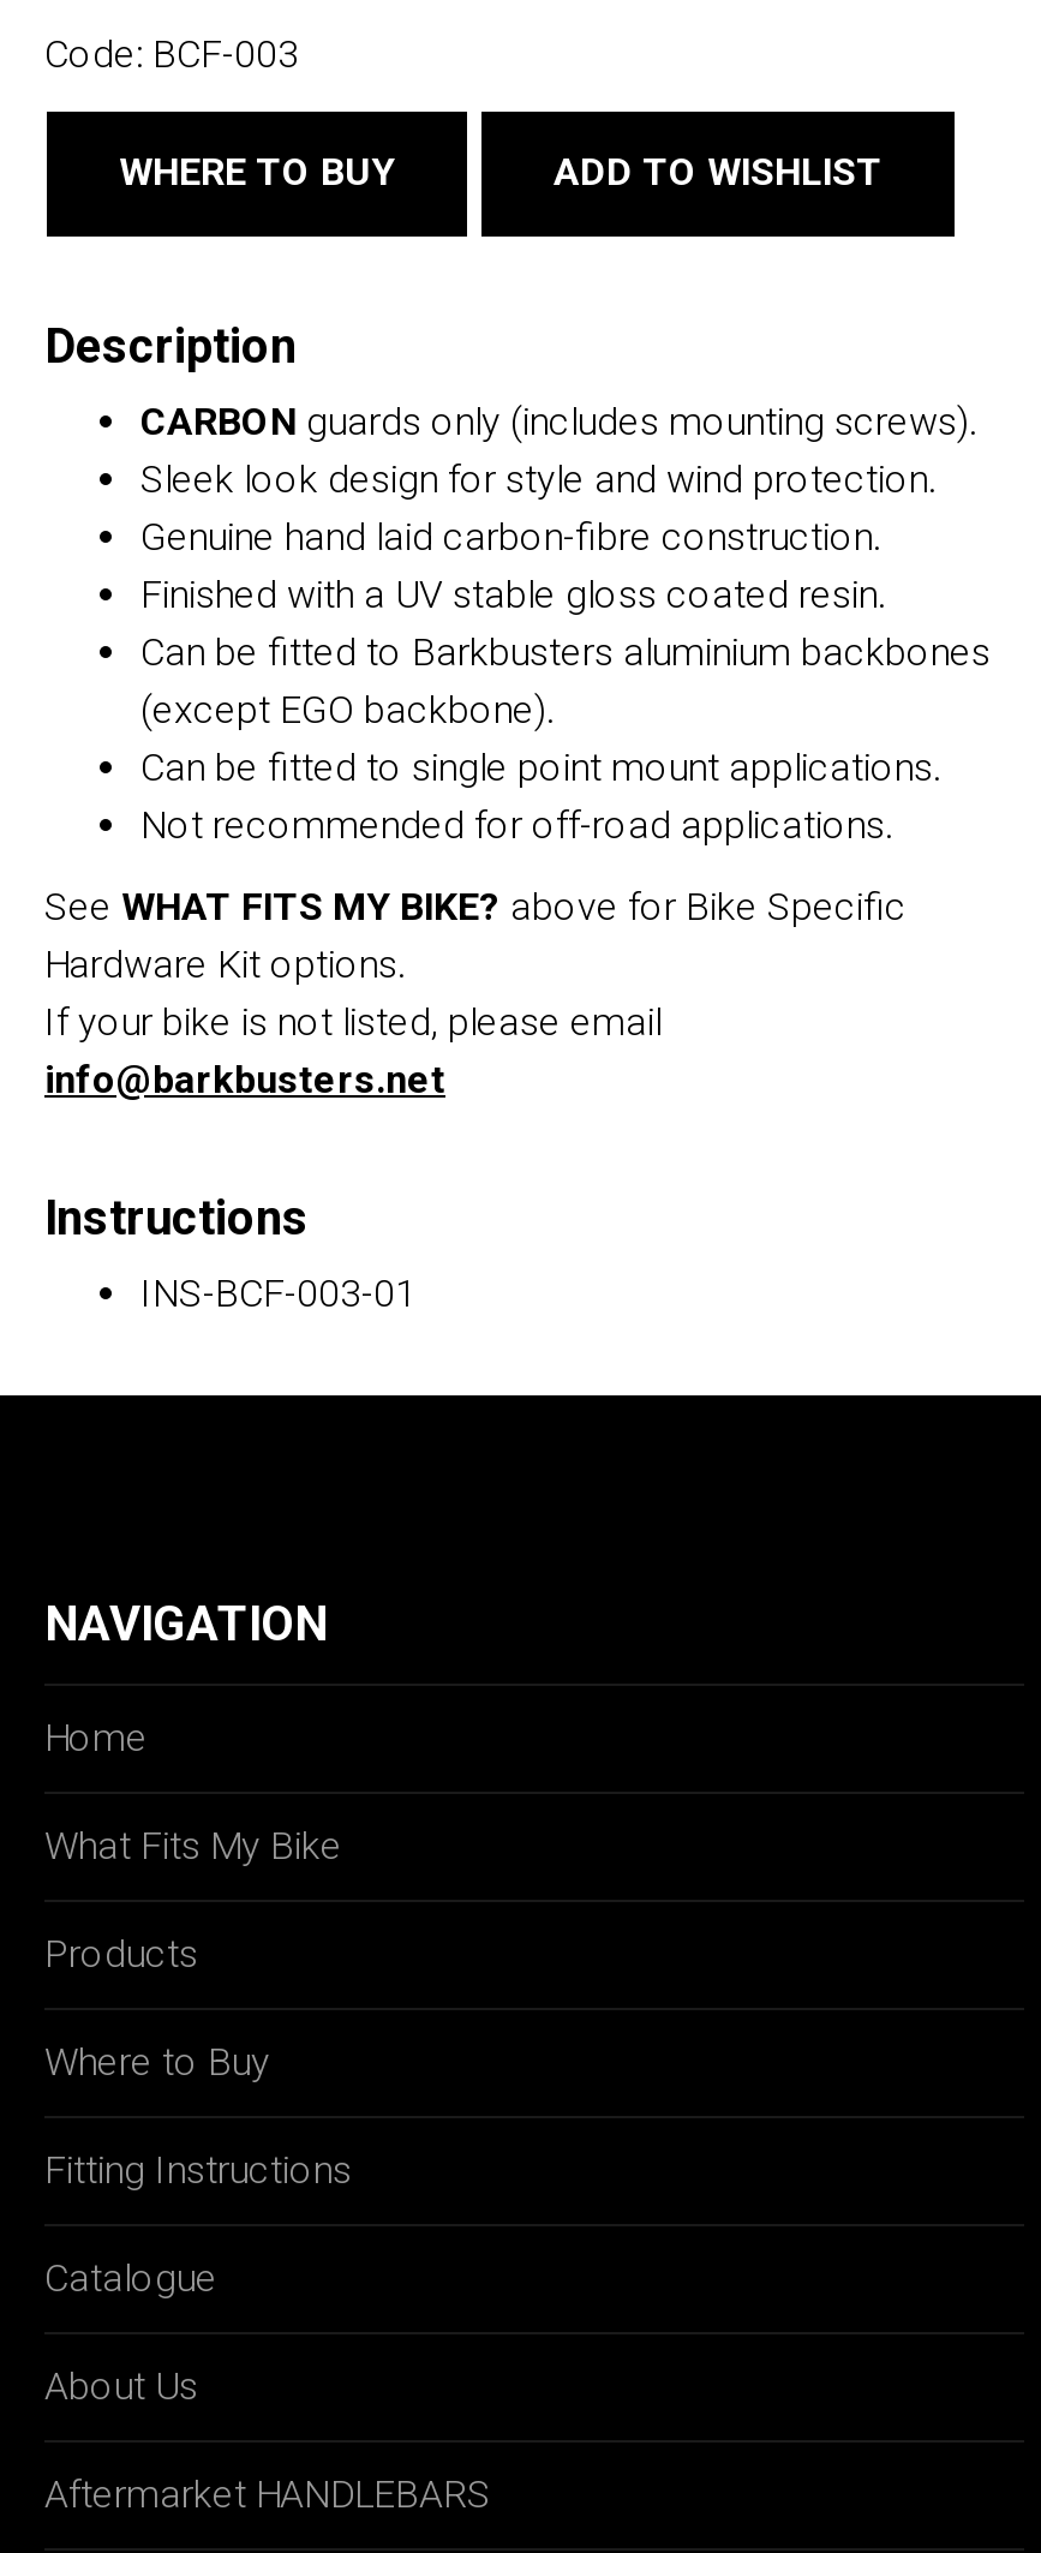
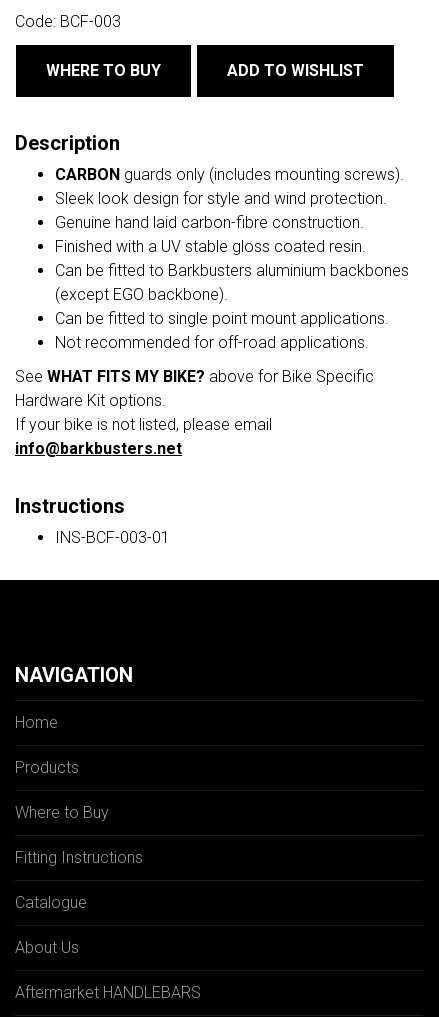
[44,1824,342,1869] What Fits My Bike -> none

